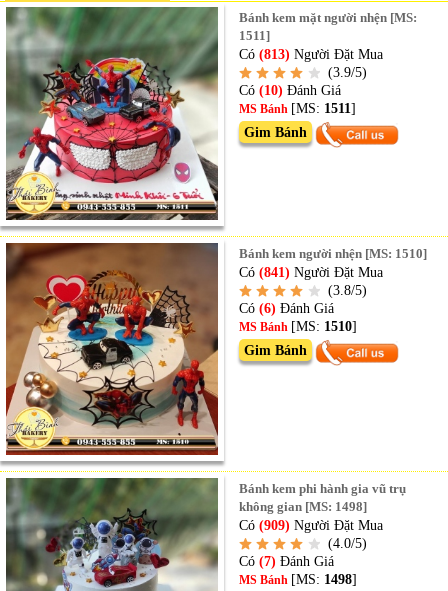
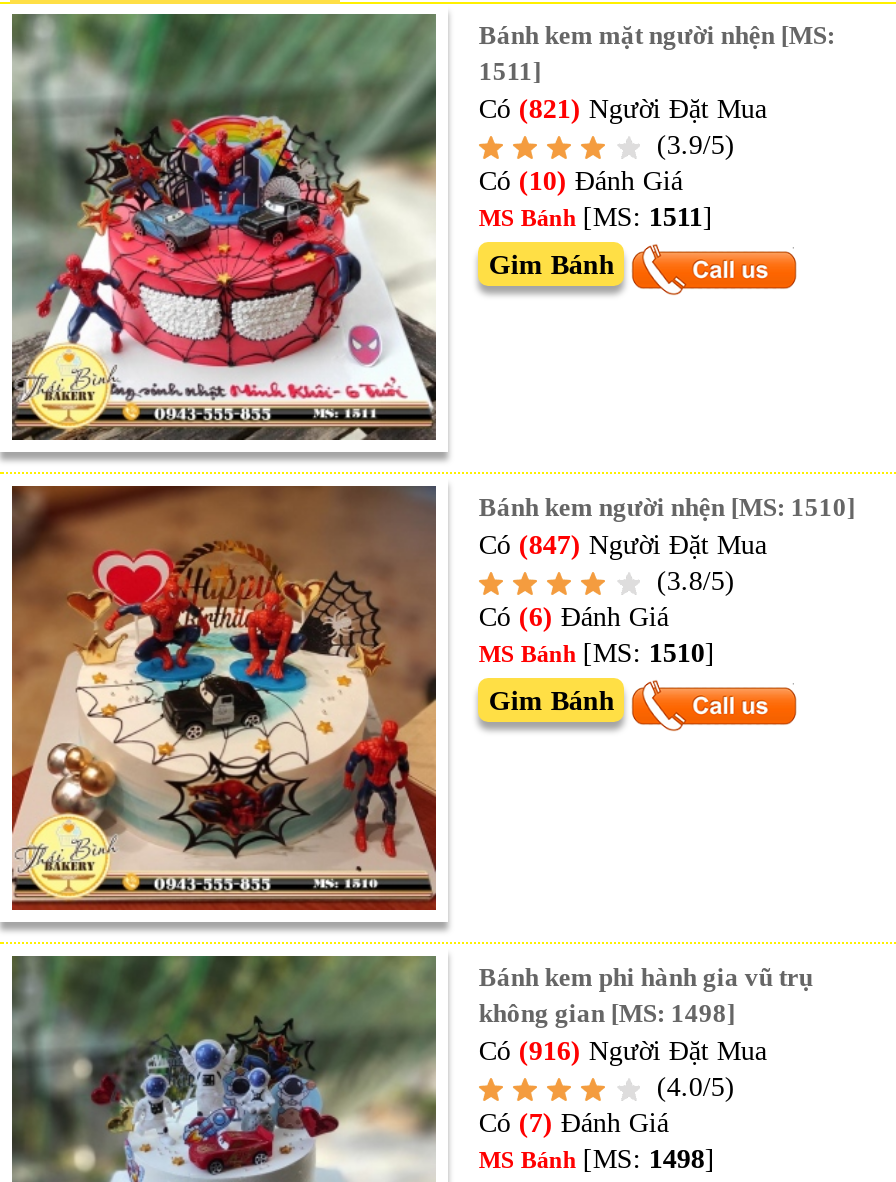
[239,46,383,62] Có (813) Người Đặt Mua -> [479,91,767,123] Có (821) Người Đặt Mua
[239,264,383,280] Có (841) Người Đặt Mua -> [479,527,767,559] Có (847) Người Đặt Mua
[239,517,383,533] Có (909) Người Đặt Mua -> [479,1033,767,1065] Có (916) Người Đặt Mua

